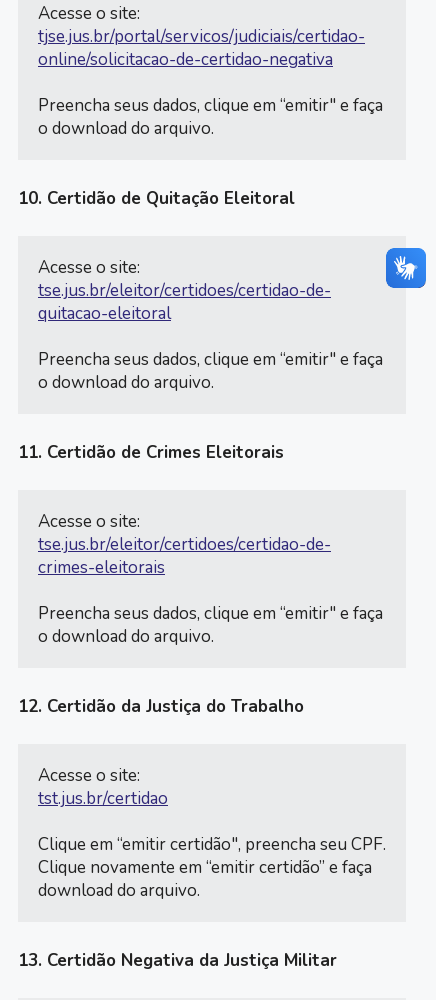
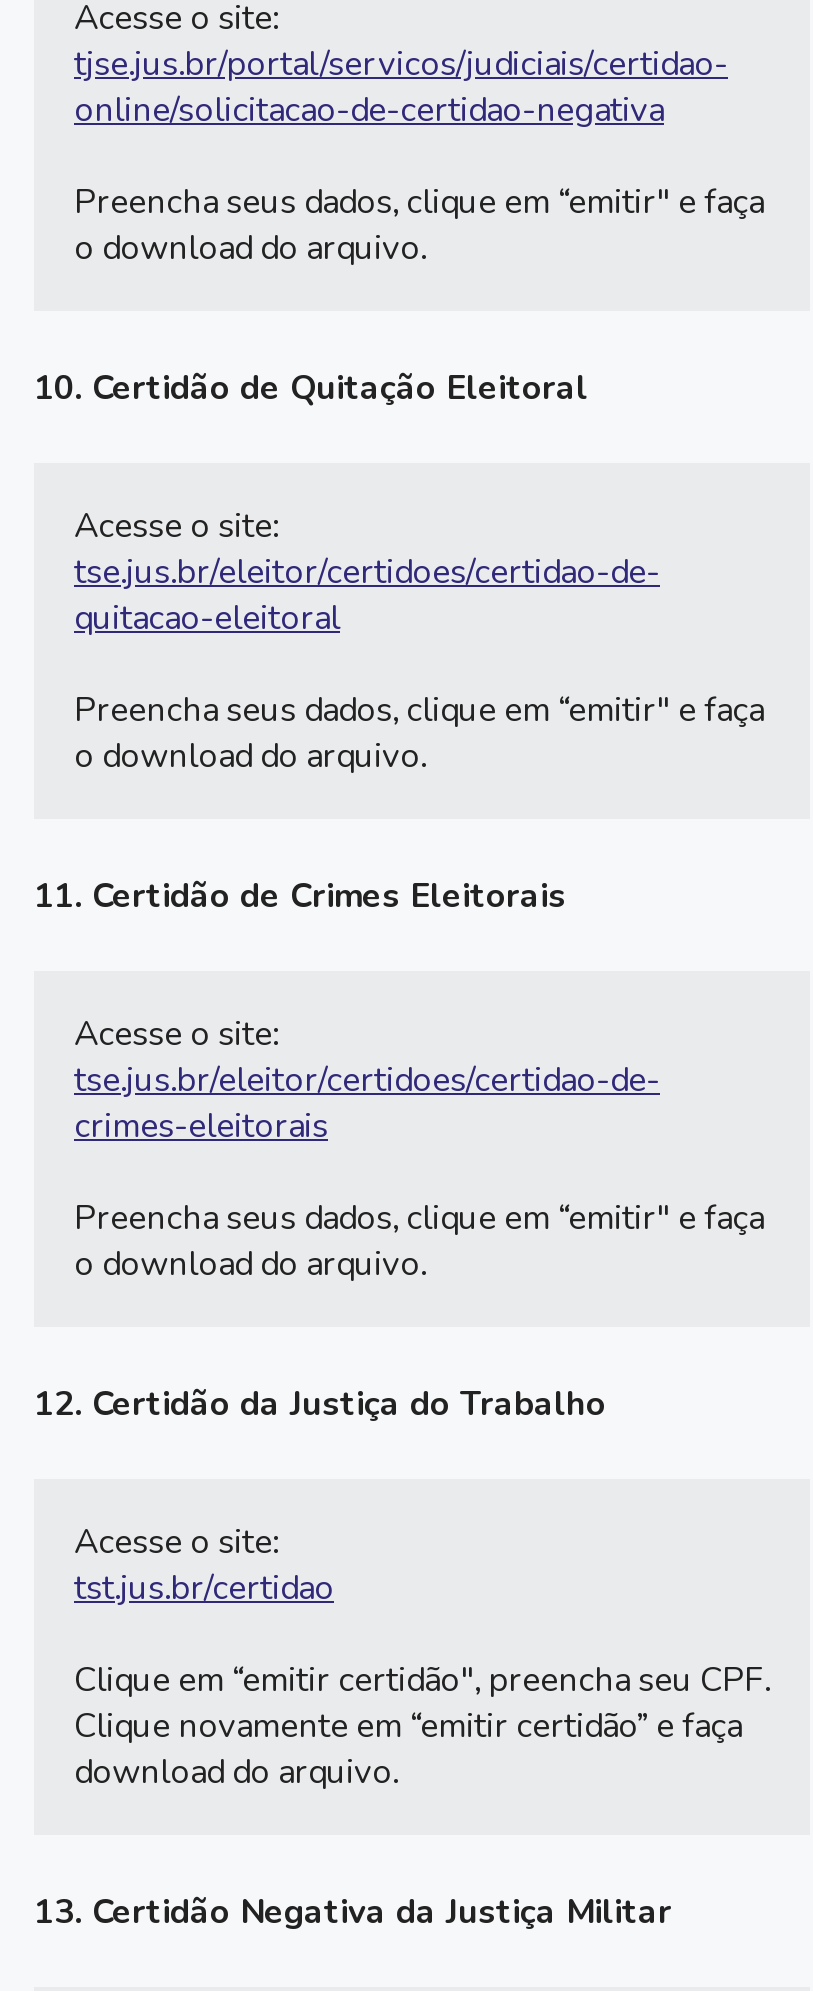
[385,247,427,289] [image] -> none

